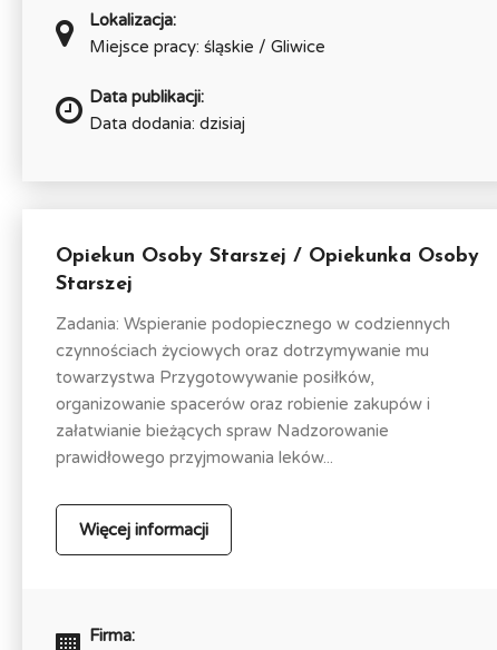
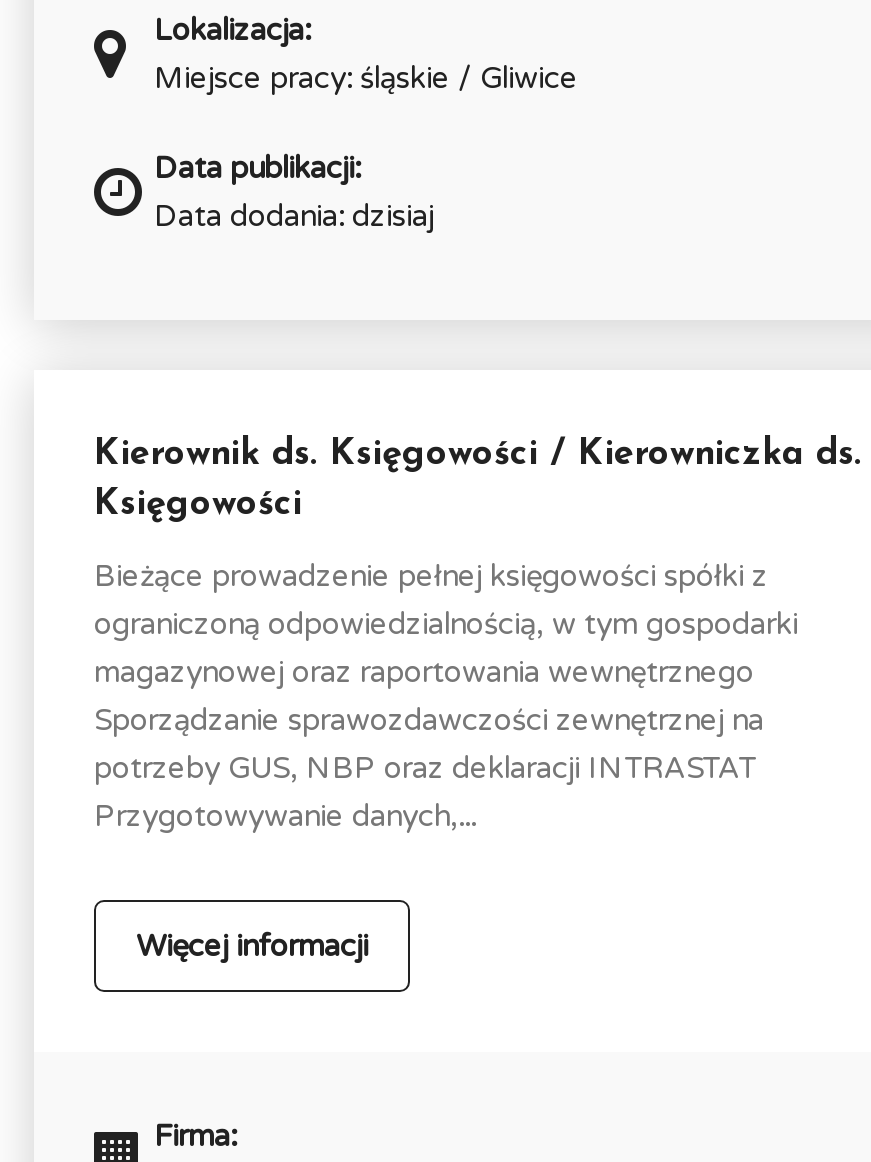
[56,246,479,295] Opiekun Osoby Starszej / Opiekunka Osoby | Starszej -> [94,436,862,524] Kierownik ds. Księgowości / Kierowniczka ds. | Księgowości
[56,314,450,467] Zadania: Wspieranie podopiecznego w codziennych | czynnościach życiowych oraz dotrzymywanie mu | towarzystwa Przygotowywanie posiłków, | organizowanie spacerów oraz robienie zakupów i | załatwianie bieżących spraw Nadzorowanie | prawidłowego przyjmowania leków... -> [94,557,798,833] Bieżące prowadzenie pełnej księgowości spółki z | ograniczoną odpowiedzialnością, w tym gospodarki | magazynowej oraz raportowania wewnętrznego | Sporządzanie sprawozdawczości zewnętrznej na | potrzeby GUS, NBP oraz deklaracji INTRASTAT | Przygotowywanie danych,...

